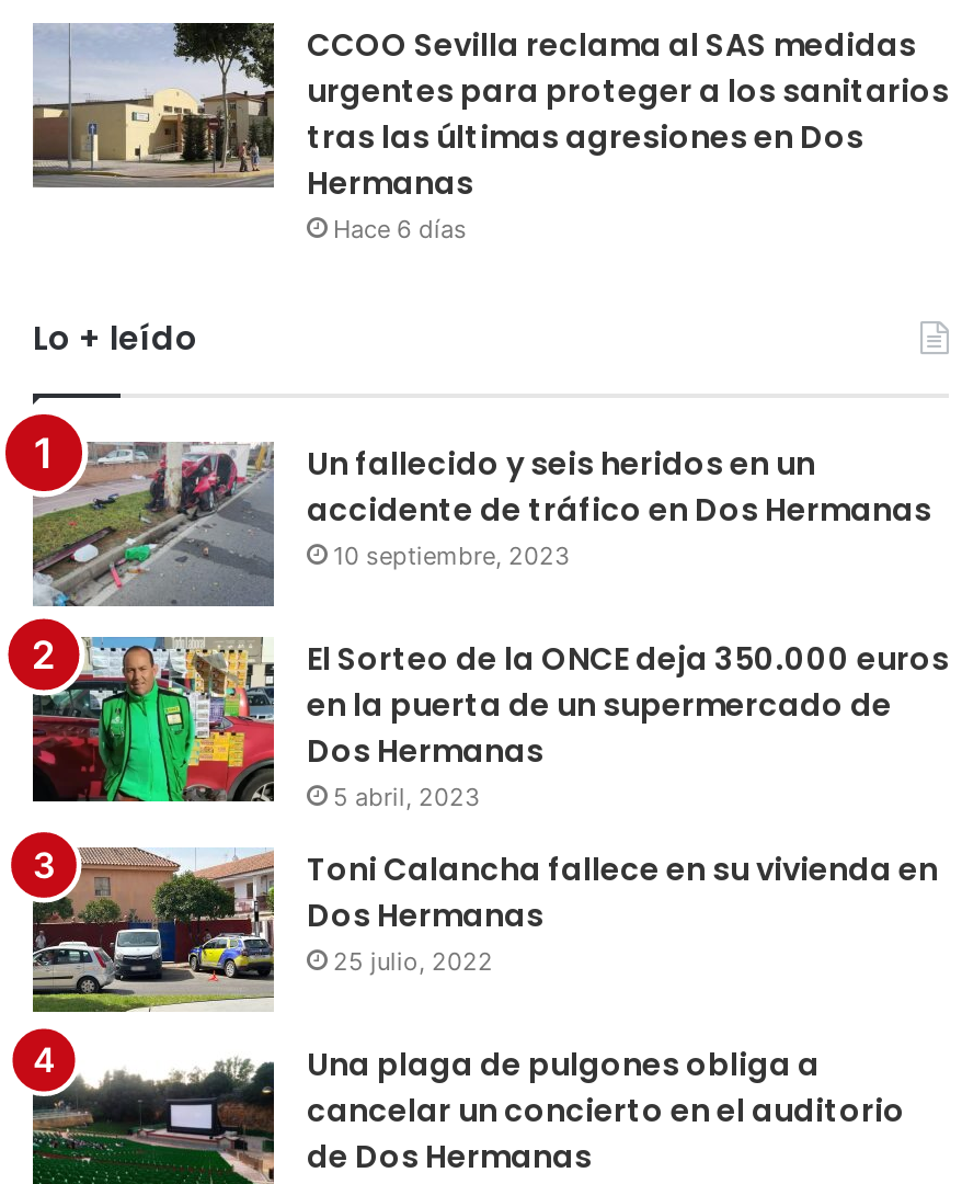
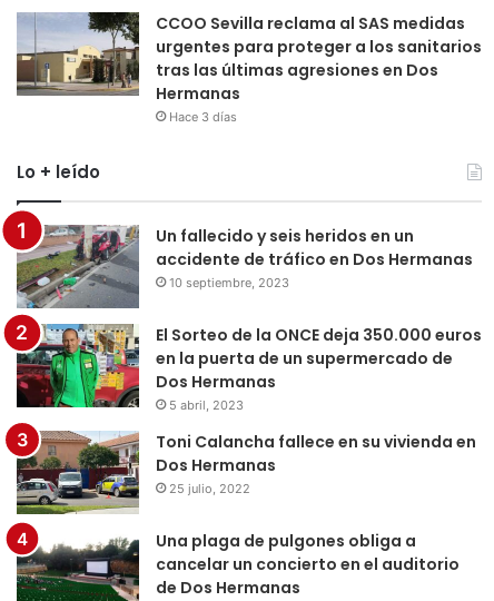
[333,214,467,245] Hace 6 días -> [169,109,237,124] Hace 3 días

